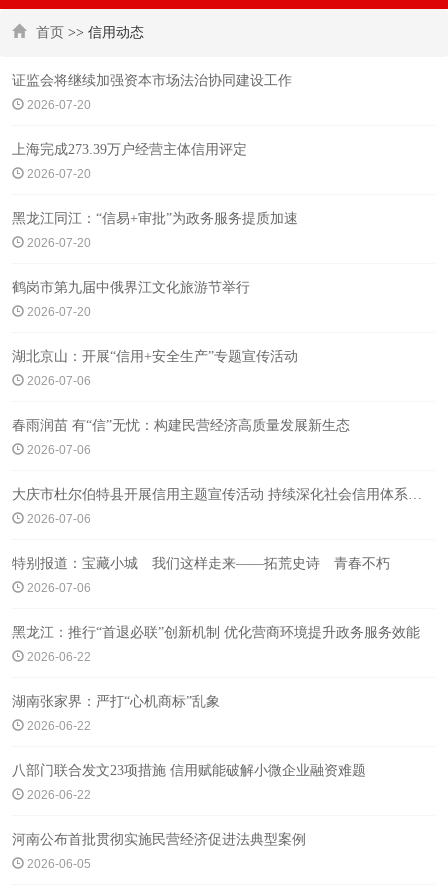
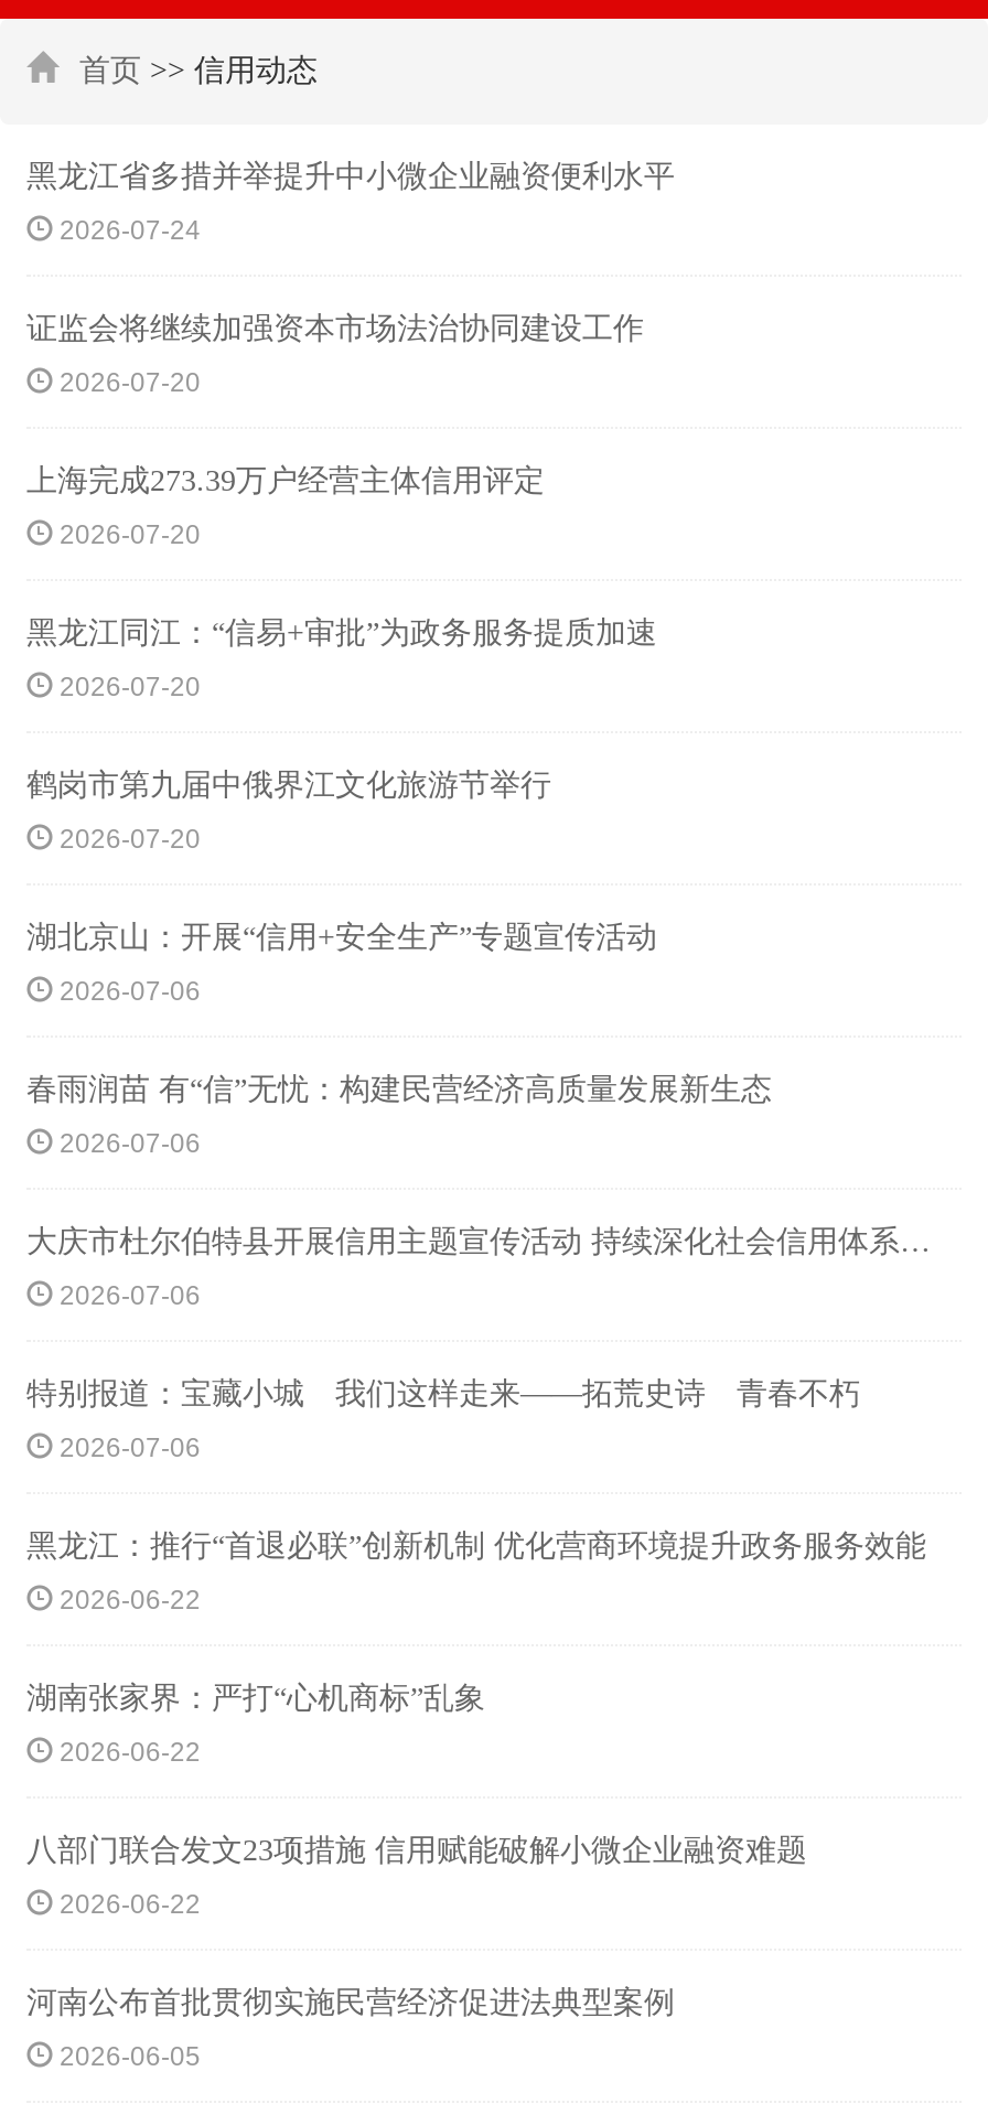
none -> [26,160,675,246] 黑龙江省多措并举提升中小微企业融资便利水平 | 2026-07-24

